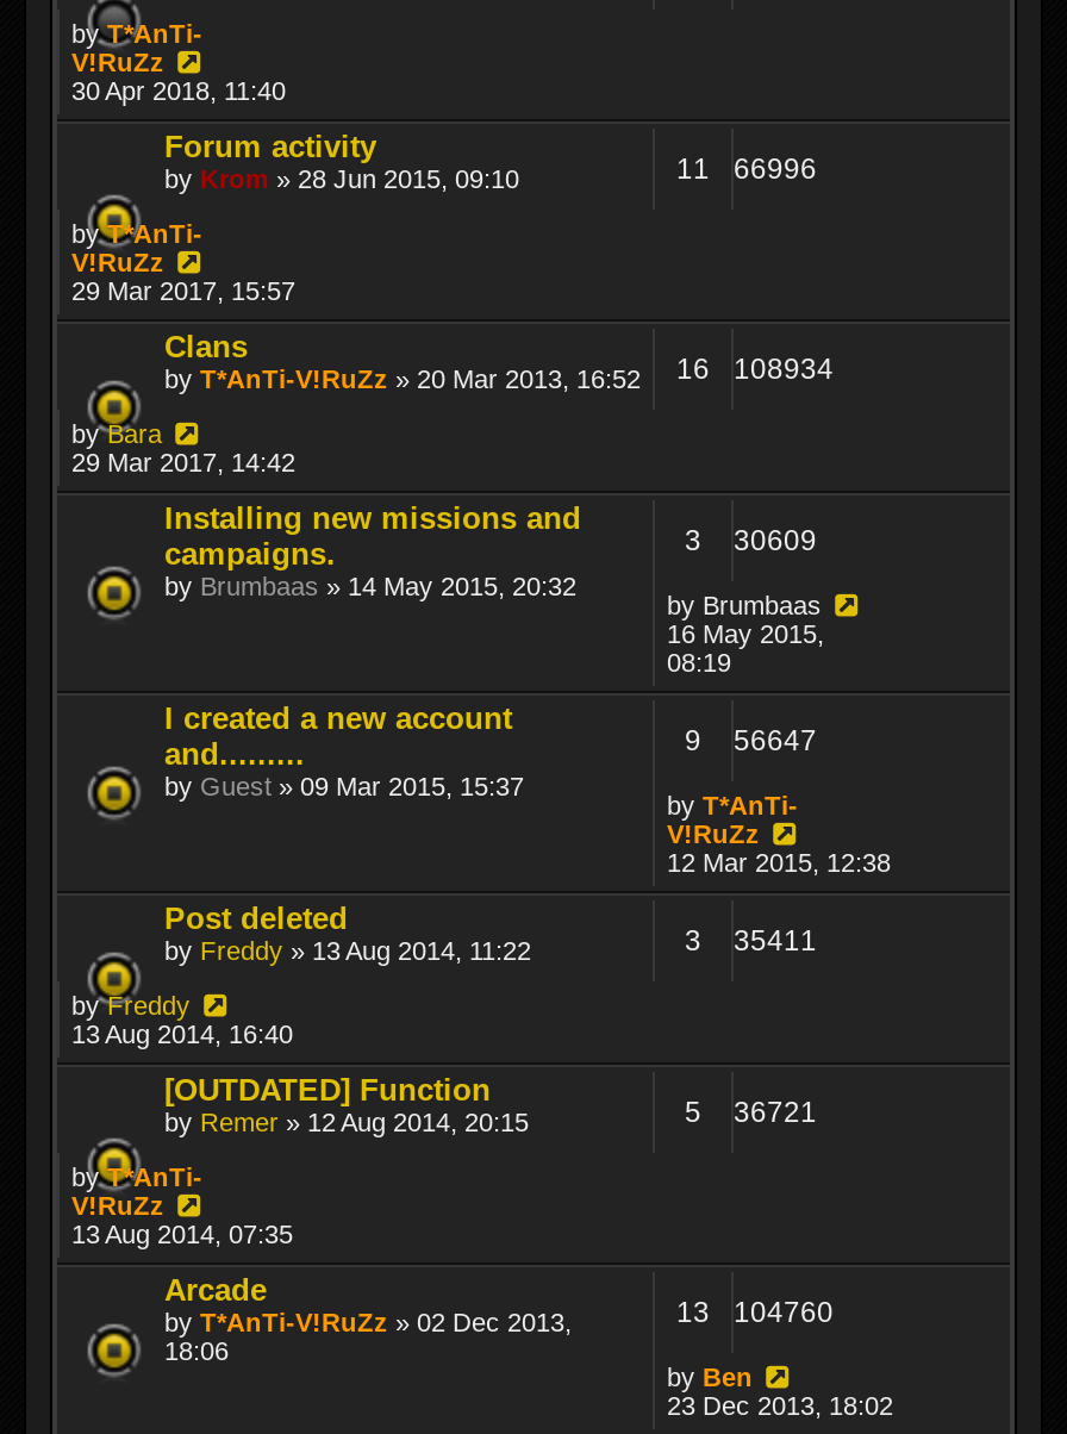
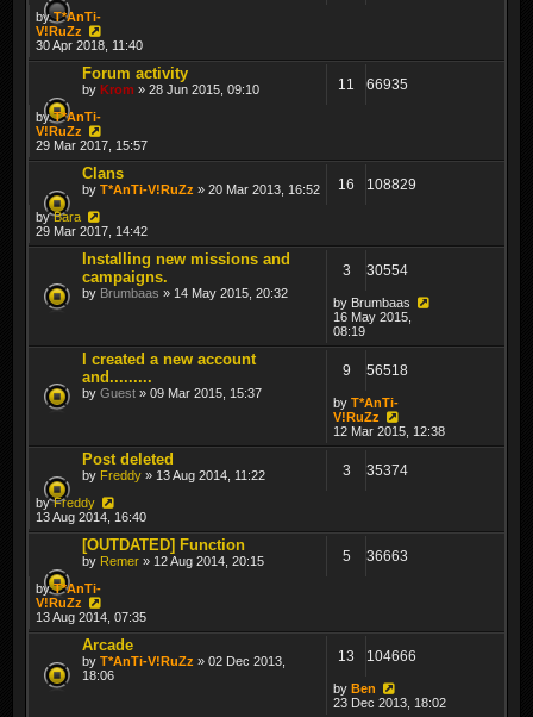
[676,152,817,185] 11 66996 -> [338,76,408,93] 11 66935
[164,352,834,392] by T*AnTi-V!RuZz» 20 Mar 2013, 16:52 16 108934 -> [82,176,416,196] by T*AnTi-V!RuZz» 20 Mar 2013, 16:52 16 108829
[685,523,817,557] 3 30609 -> [342,262,408,278] 3 30554
[685,723,817,757] 9 56647 -> [342,362,408,378] 9 56518
[685,924,817,957] 3 35411 -> [342,462,408,478] 3 35374
[685,1095,817,1128] 5 36721 -> [342,548,408,564] 5 36663
[676,1295,834,1328] 13 104760 -> [338,648,416,664] 13 104666

